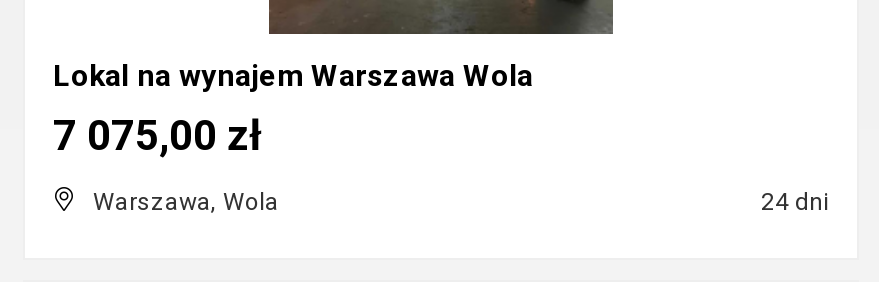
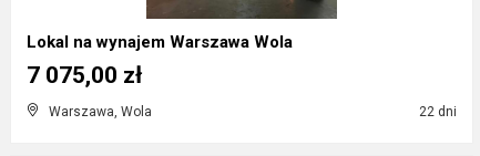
[755,188,829,216] 24 dni -> [416,104,457,119] 22 dni

